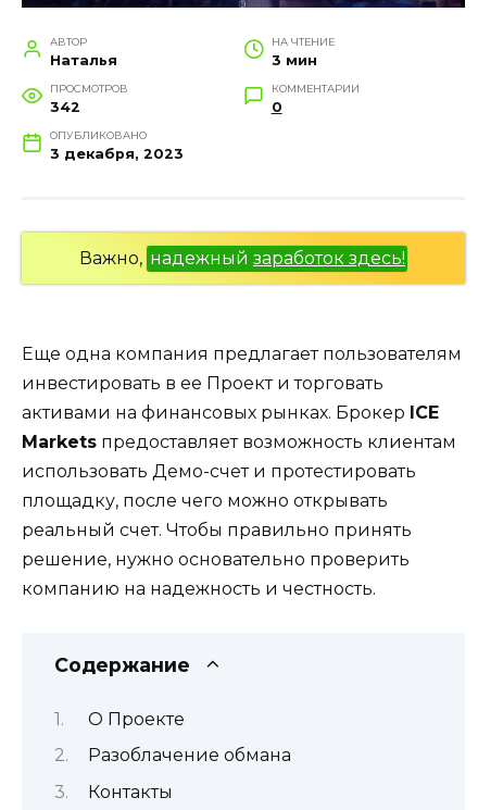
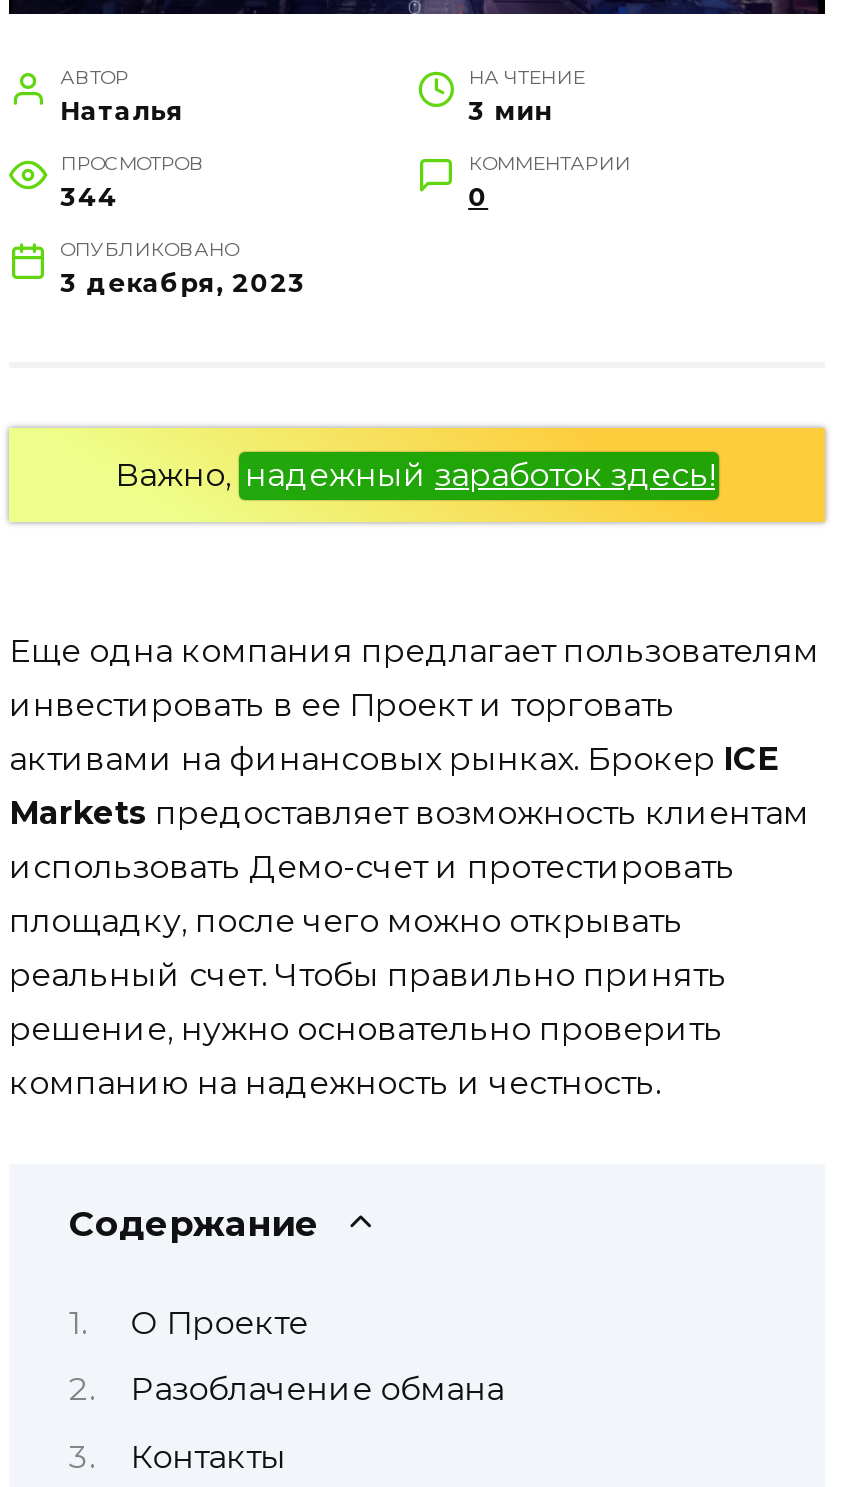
[50,99,80,115] 342 -> [60,182,118,212] 344

